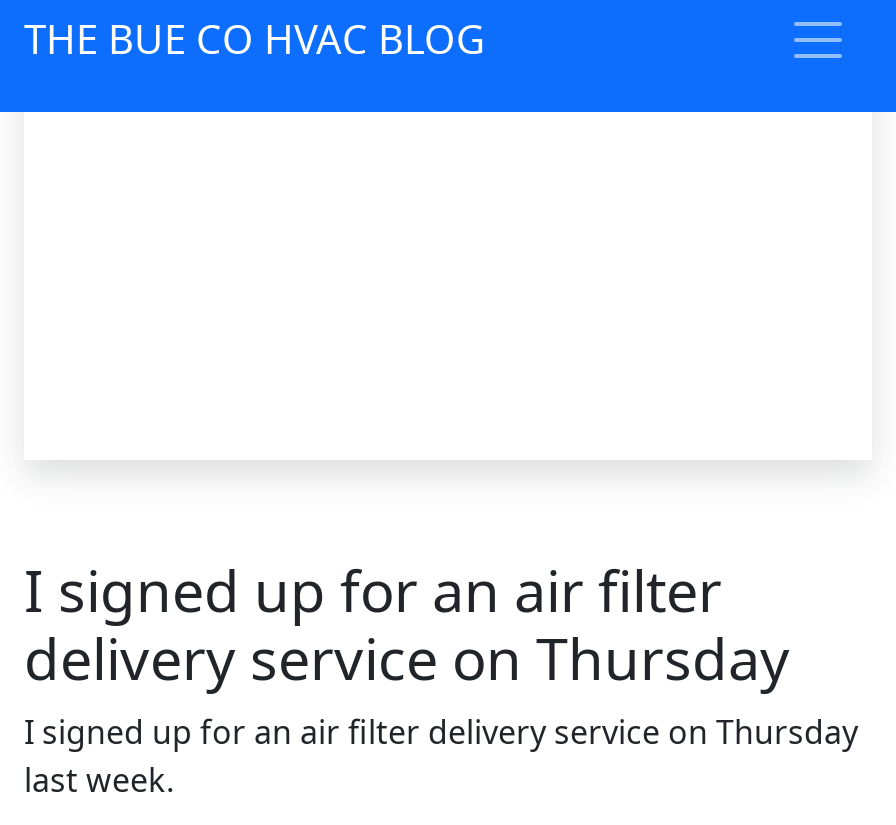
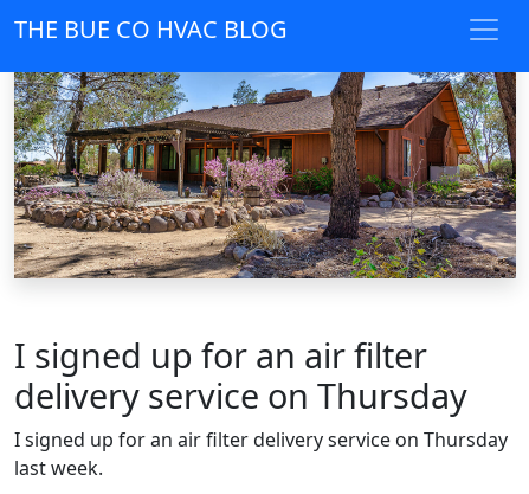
none -> [13,71,517,280] [image]

